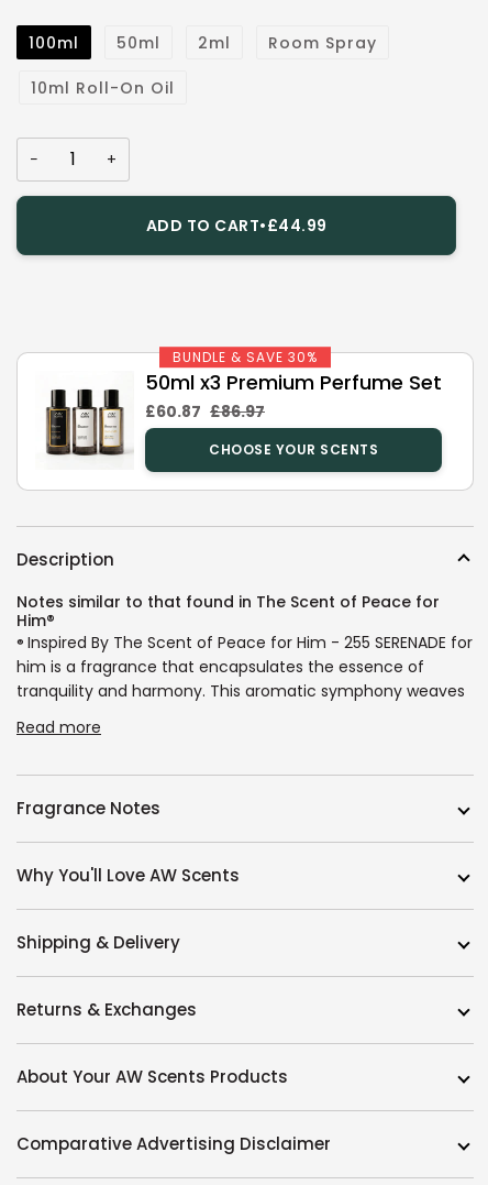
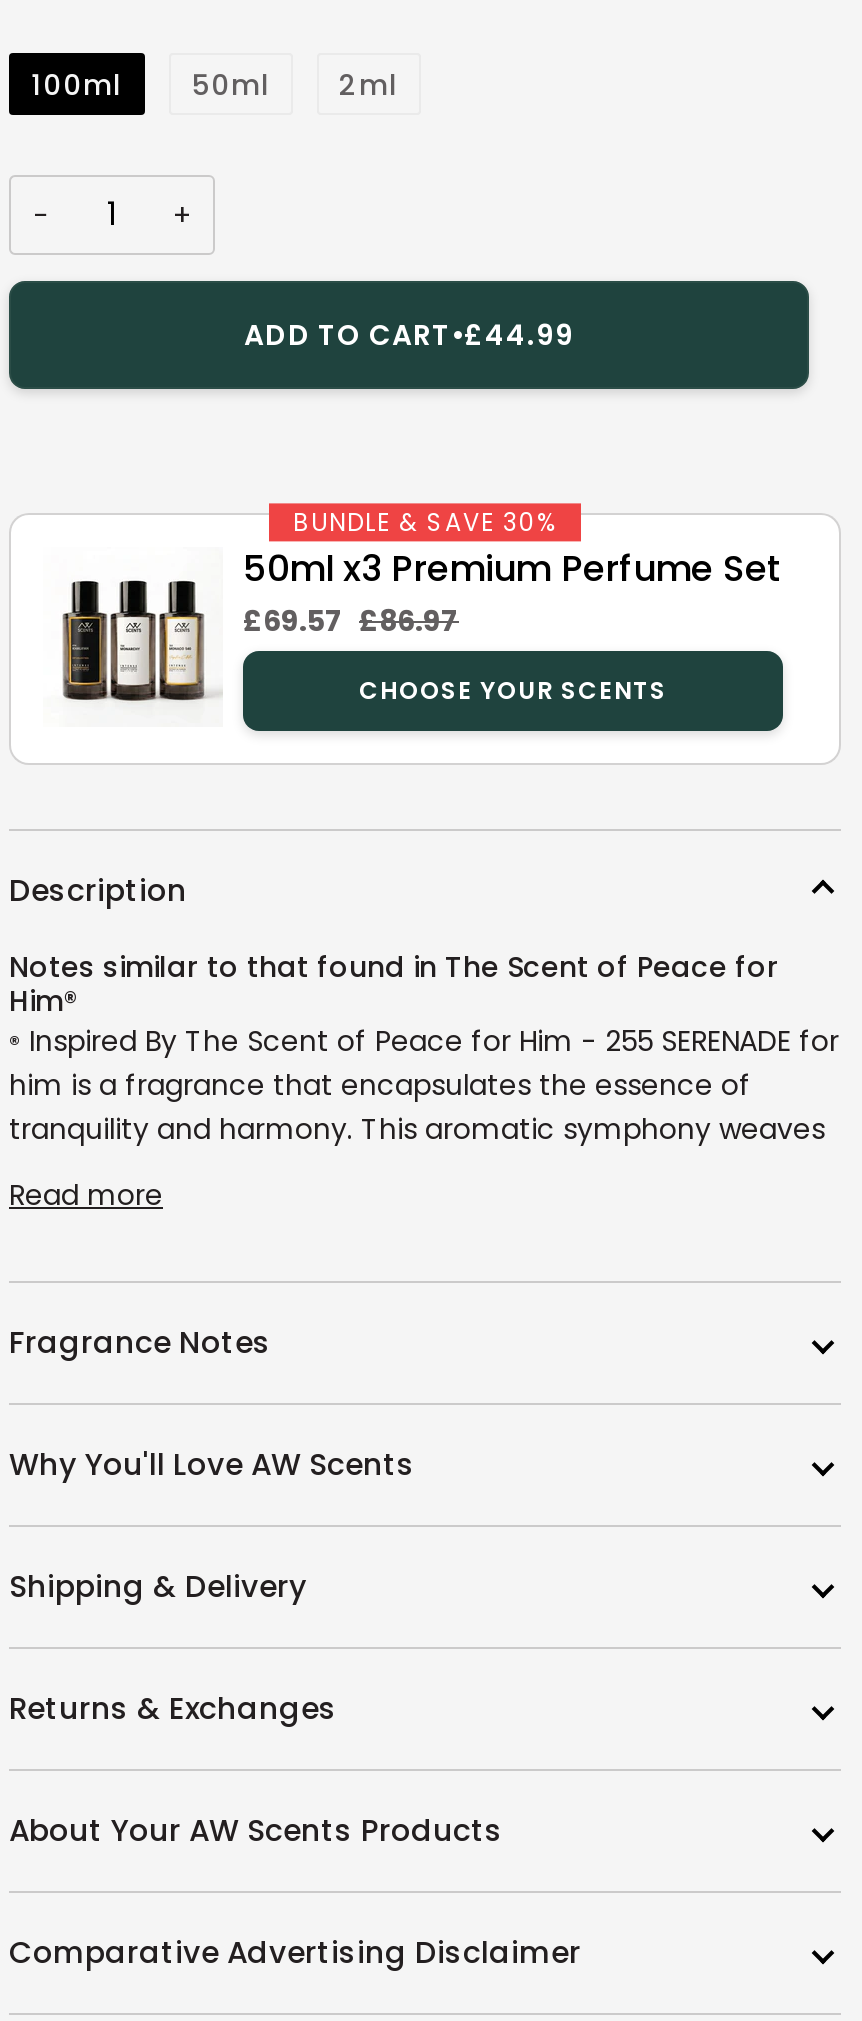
[31,32,377,99] Room Spray | 10ml Roll-On Oil -> none
[145,401,265,423] £60.87 £86.97 -> [243,601,459,641] £69.57 £86.97

